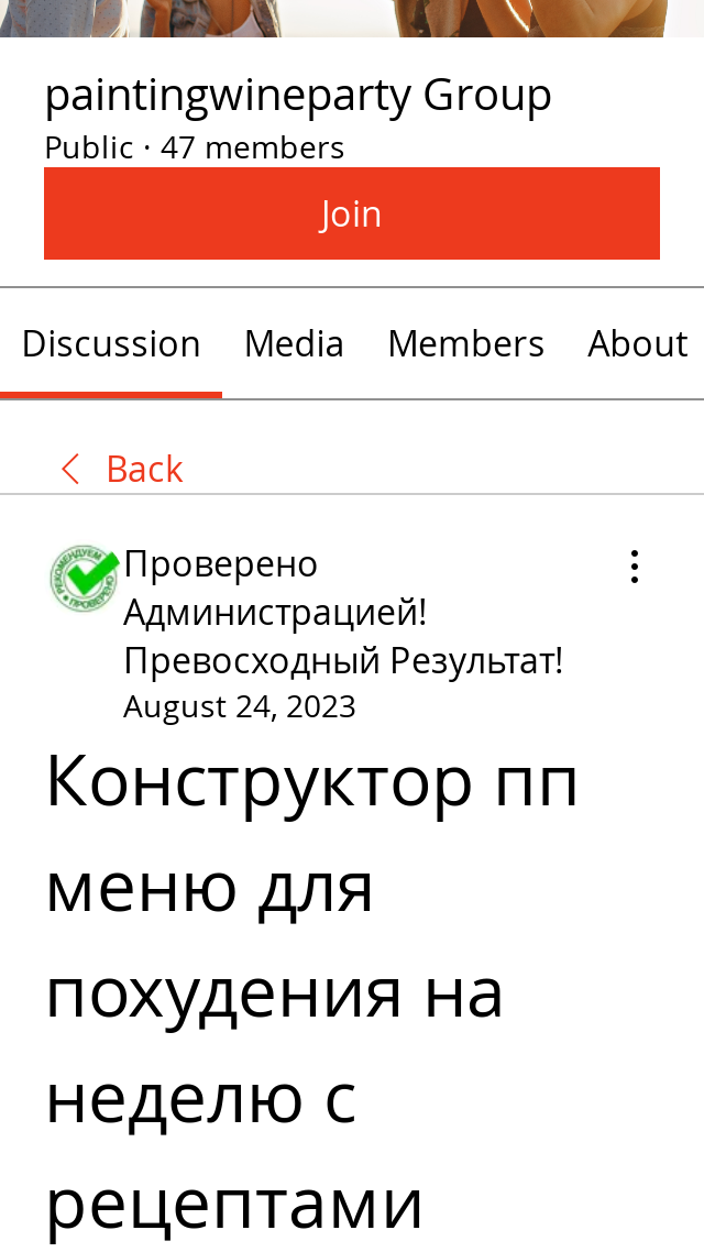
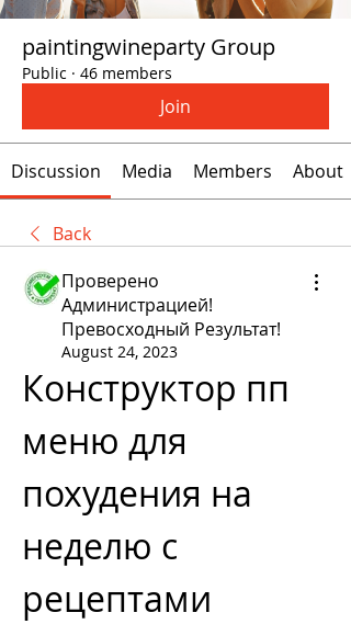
[44,125,345,166] Public · 47 members -> [22,62,172,83] Public · 46 members

